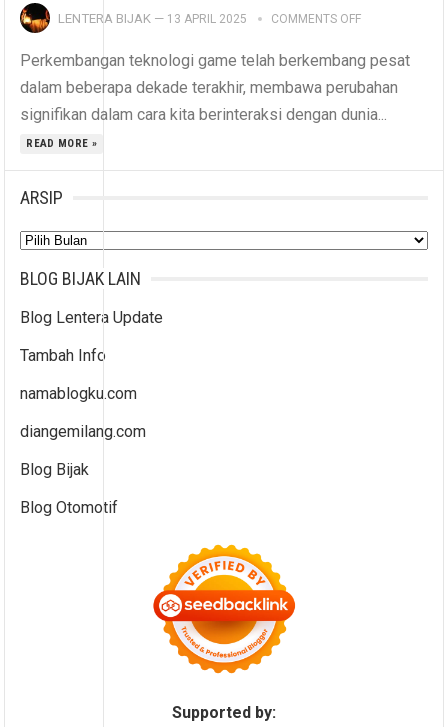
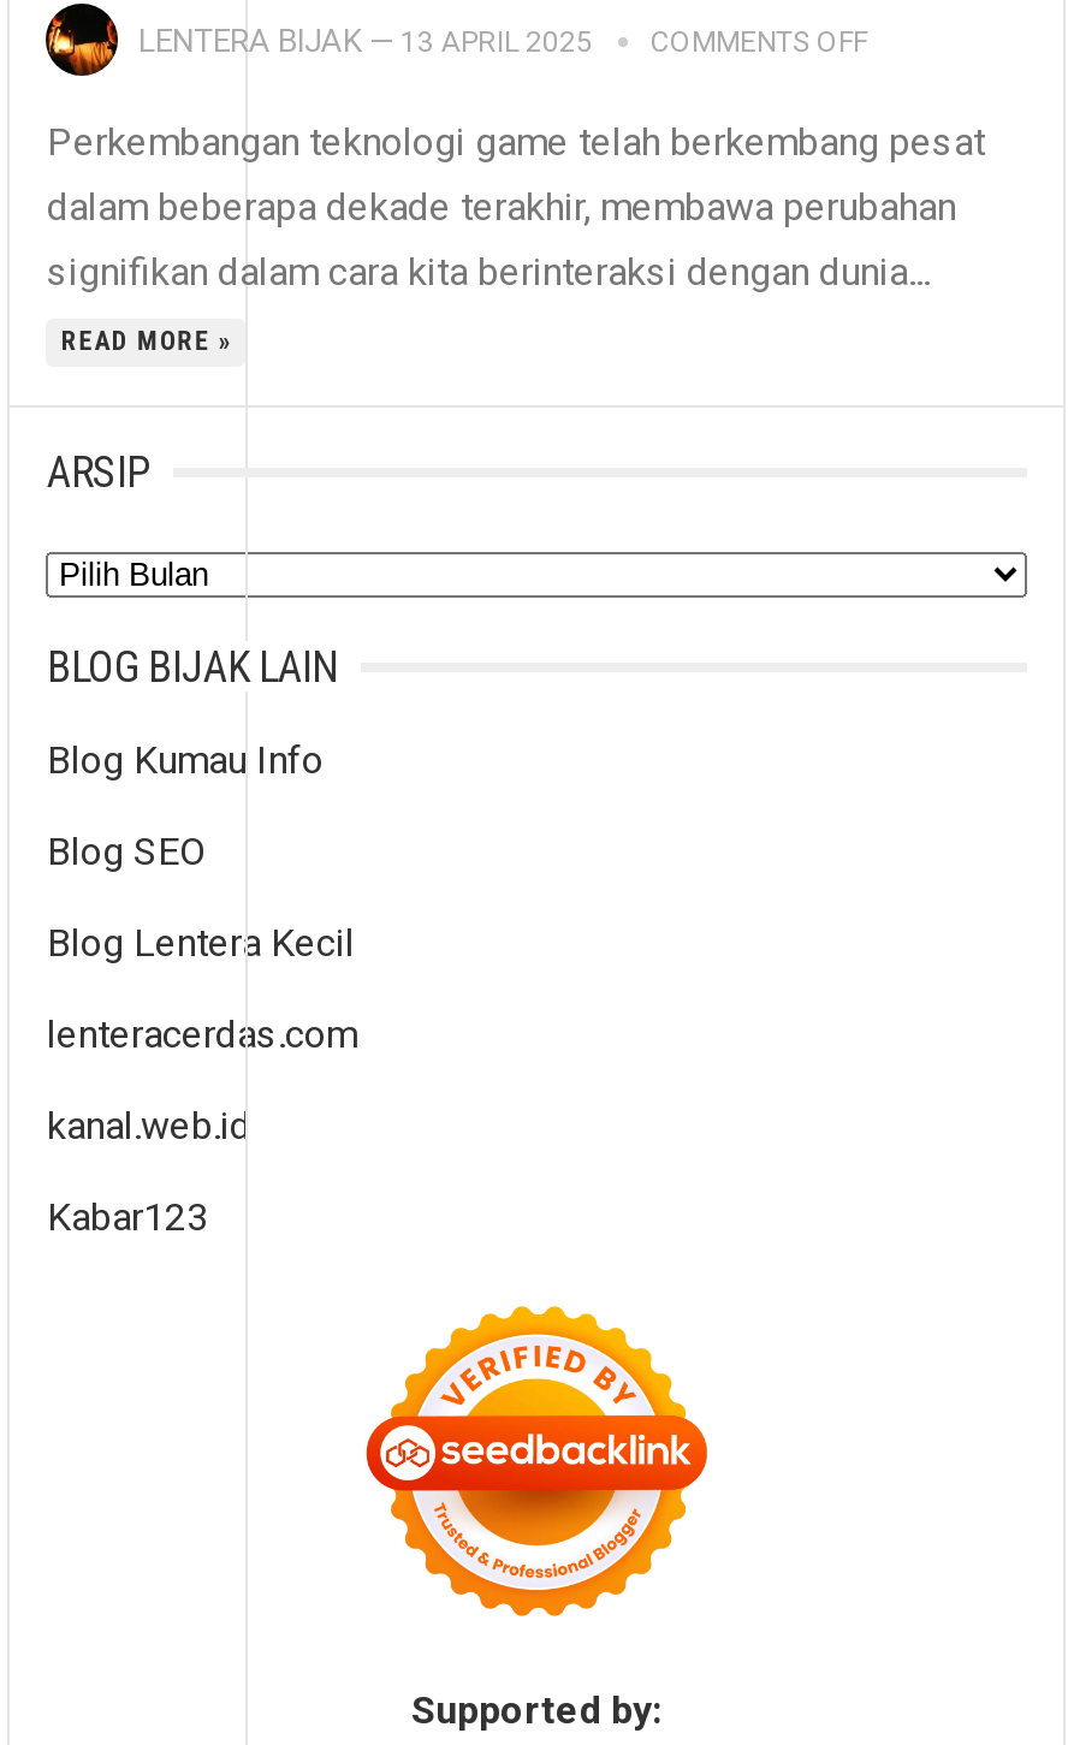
[20,308,163,327] Blog Lentera Update -> [47,738,324,784] Blog Kumau Info
[20,346,106,365] Tambah Info -> [47,829,206,875] Blog SEO
[20,384,137,403] namablogku.com -> [47,921,355,966] Blog Lentera Kecil
[20,422,146,441] diangemilang.com -> [47,1012,357,1058] lenteracerdas.com
[20,460,89,479] Blog Bijak -> [47,1104,251,1149] kanal.web.id
[20,498,118,517] Blog Otomotif -> [47,1195,208,1241] Kabar123

